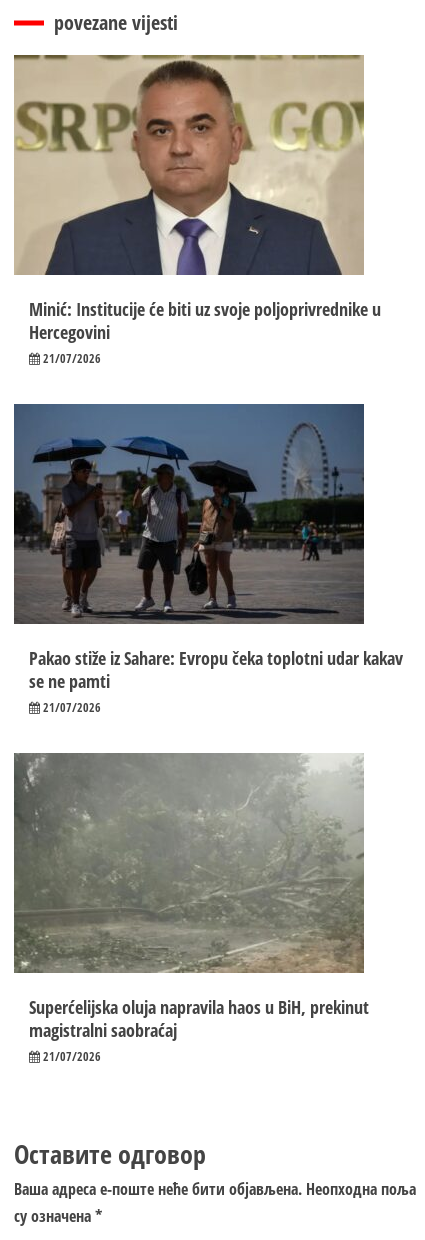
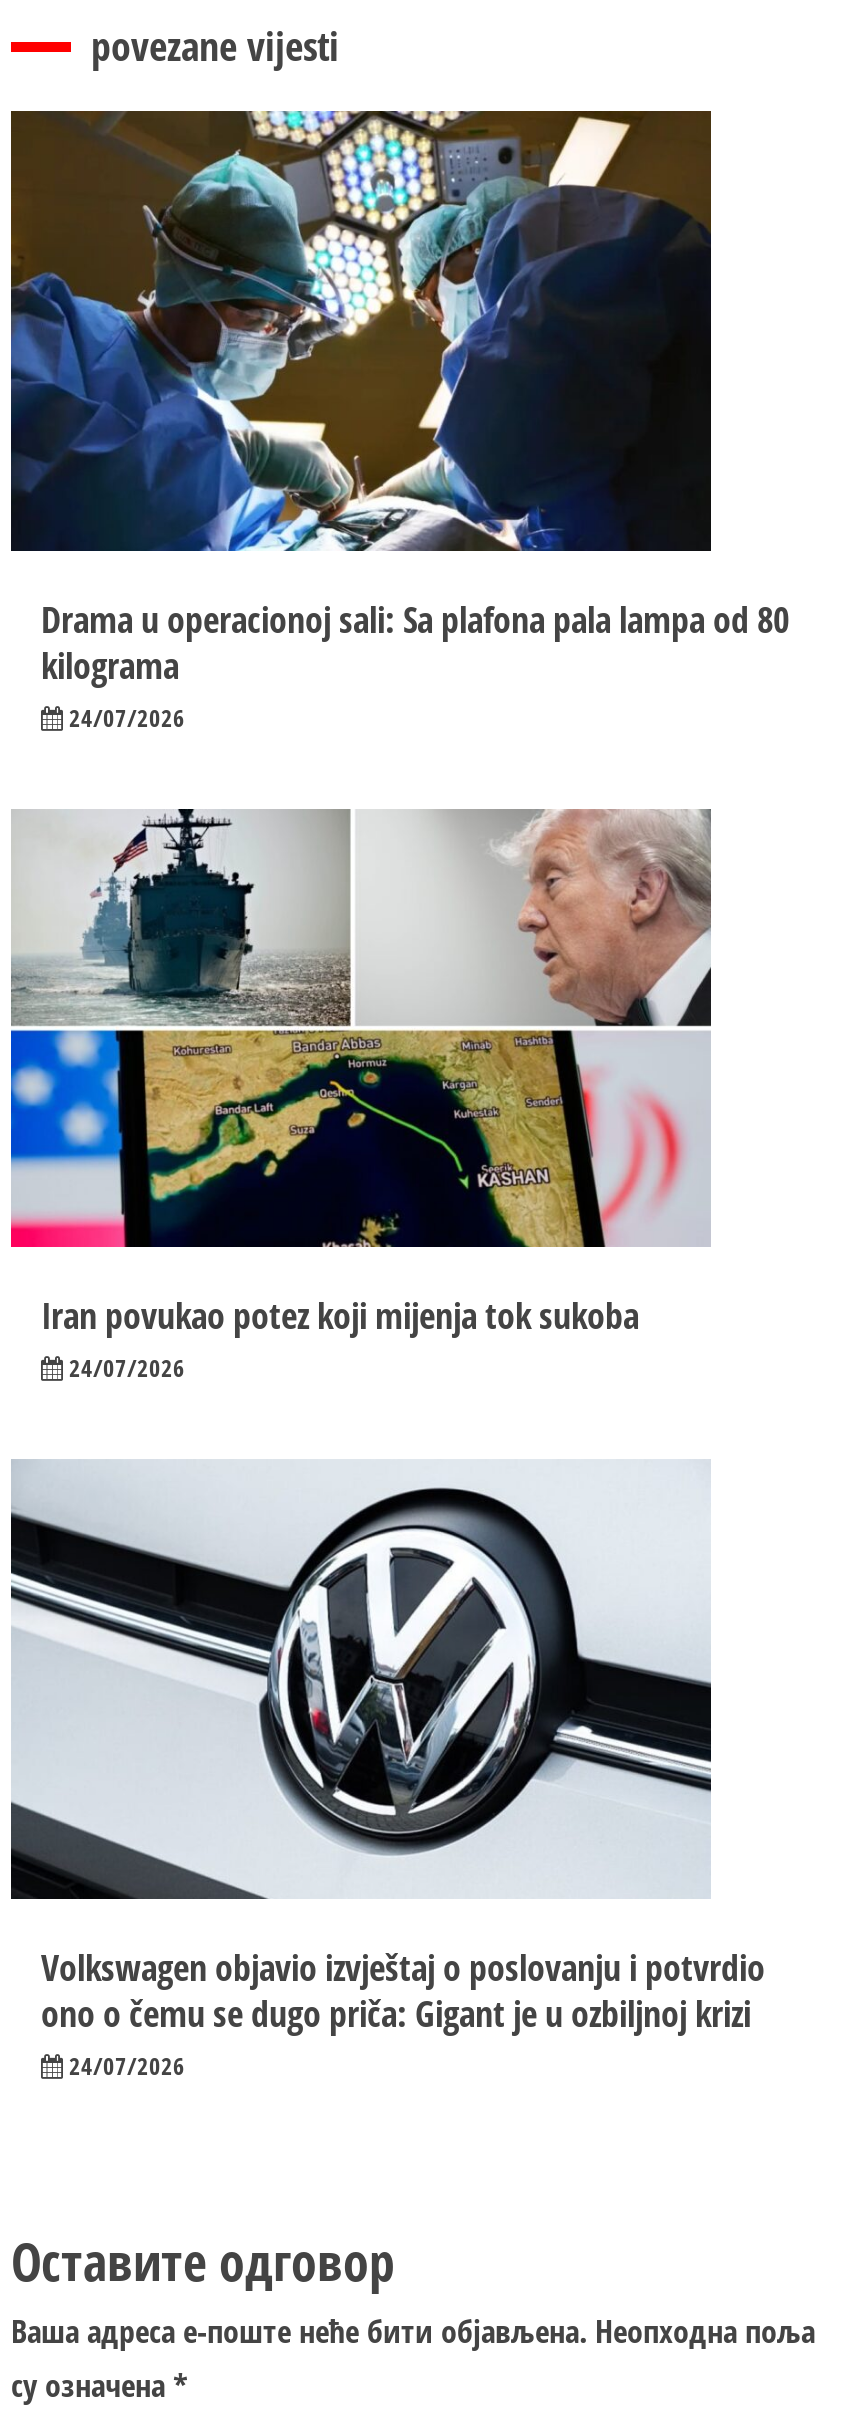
[14,54,381,367] [image] | Minić: Institucije će biti uz svoje poljoprivrednike u | Hercegovini | 21/07/2026 -> [9,109,789,735] [image] | Drama u operacionoj sali: Sa plafona pala lampa od 80 | kilograma | 24/07/2026
[13,403,403,716] [image] | Pakao stiže iz Sahare: Evropu čeka toplotni udar kakav | se ne pamti | 21/07/2026 -> [9,807,711,1386] [image] | Iran povukao potez koji mijenja tok sukoba | 24/07/2026
[13,753,369,1065] [image] | Superćelijska oluja napravila haos u BiH, prekinut | magistralni saobraćaj | 21/07/2026 -> [11,1461,765,2083] [image] | Volkswagen objavio izvještaj o poslovanju i potvrdio | ono o čemu se dugo priča: Gigant je u ozbiljnoj krizi | 24/07/2026

